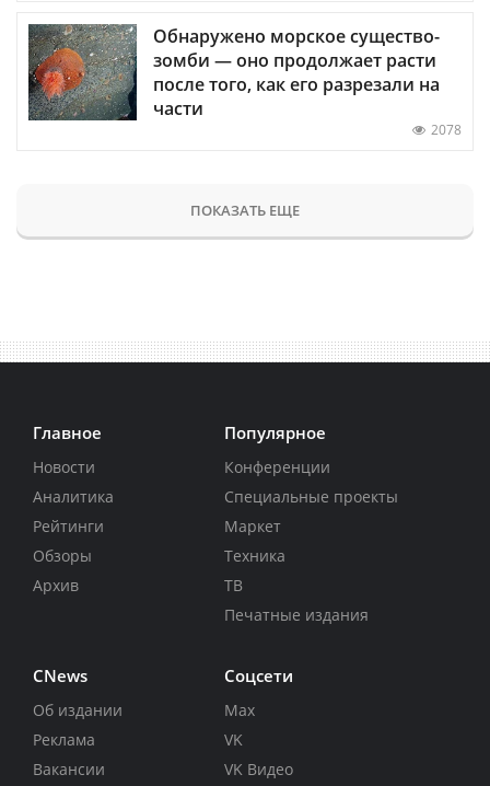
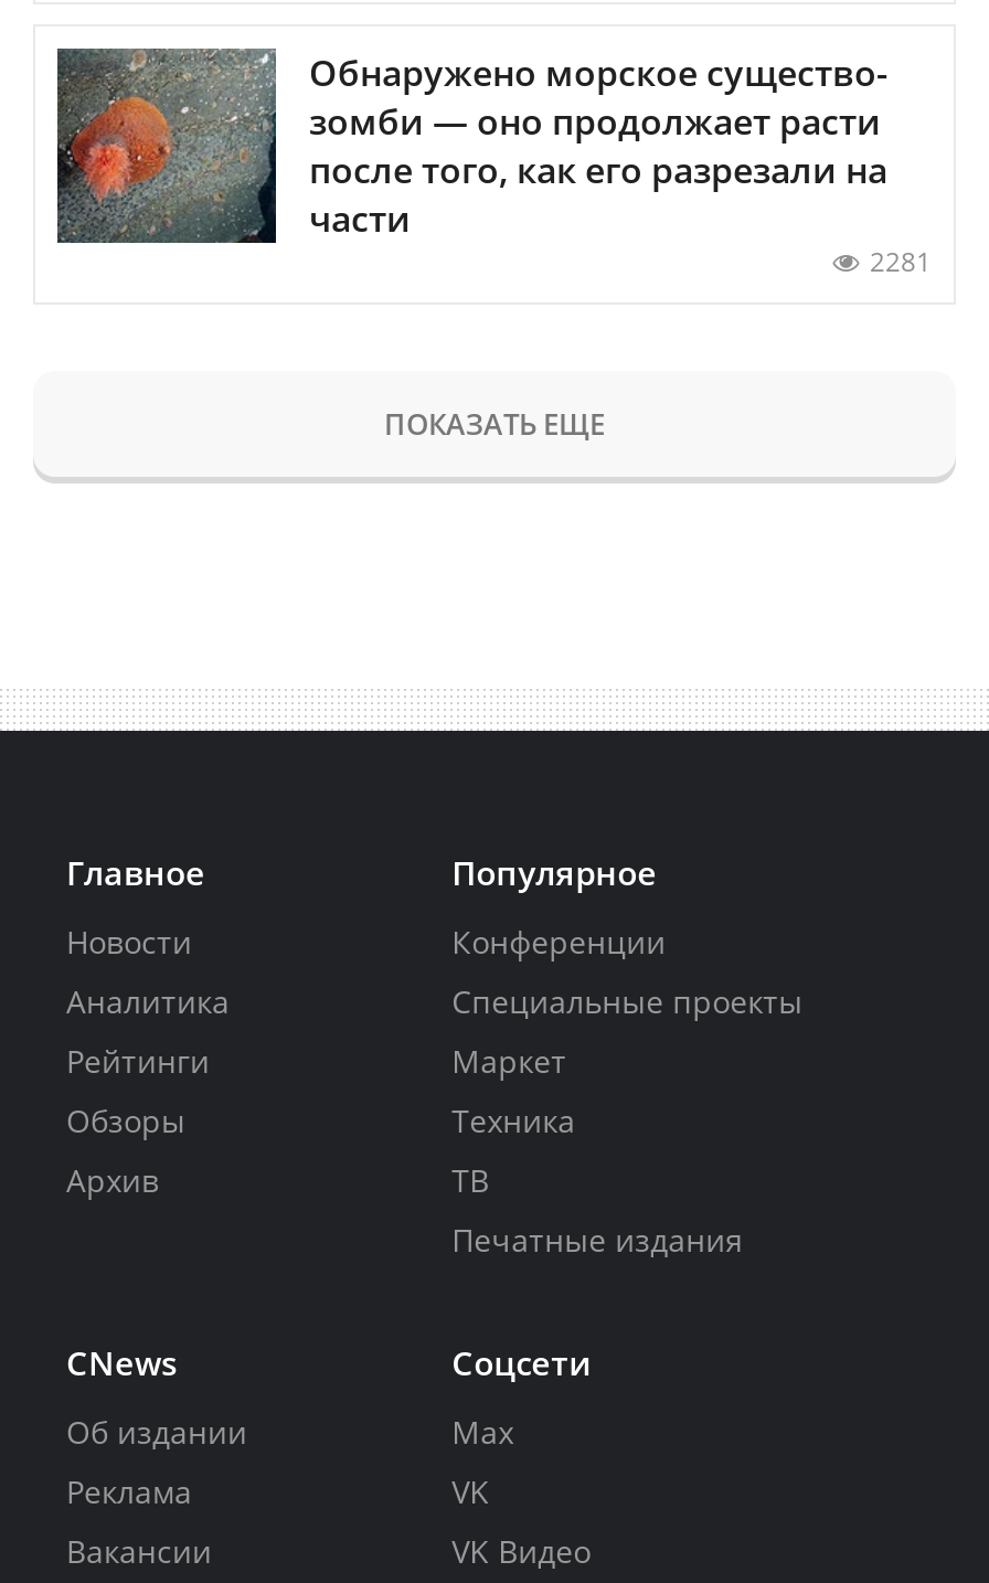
[431,120,462,139] 2078 -> [870,243,932,280] 2281

